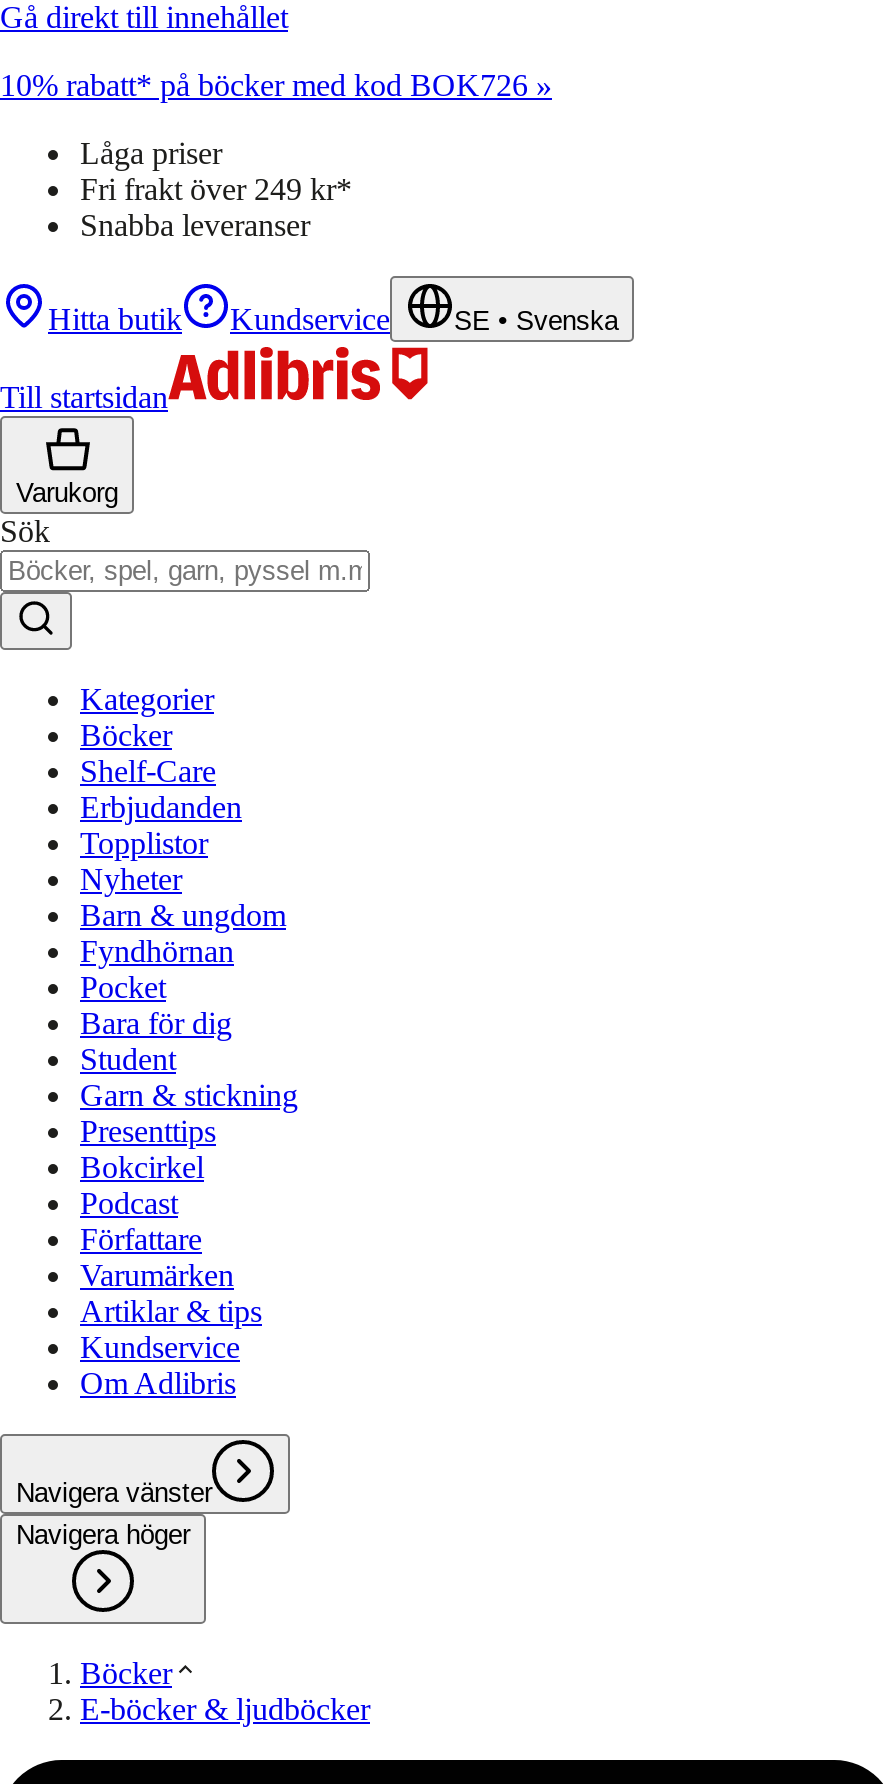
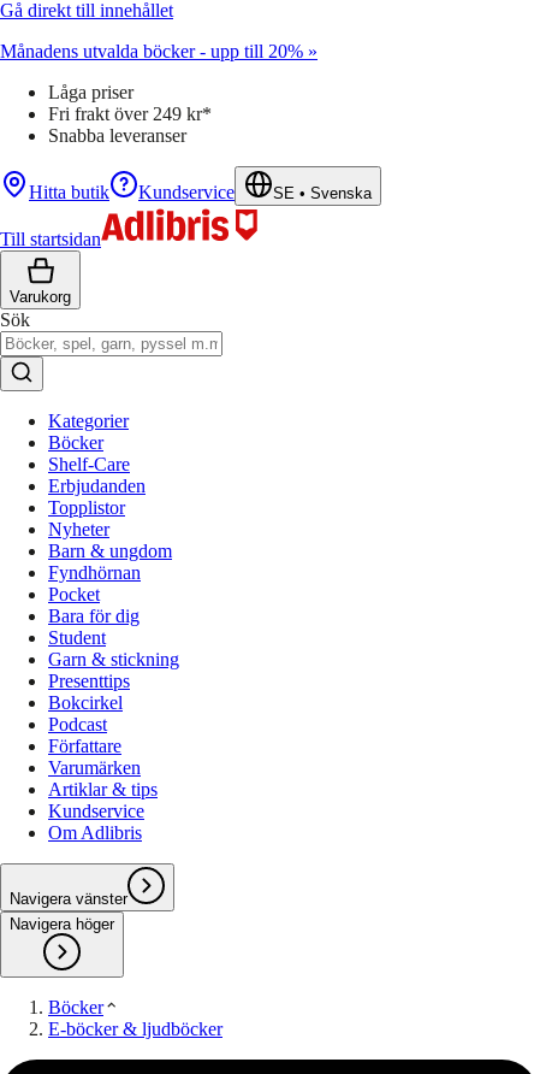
[0,68,552,102] 10% rabatt* på böcker med kod BOK726 » -> [0,41,318,61] Månadens utvalda böcker - upp till 20% »

